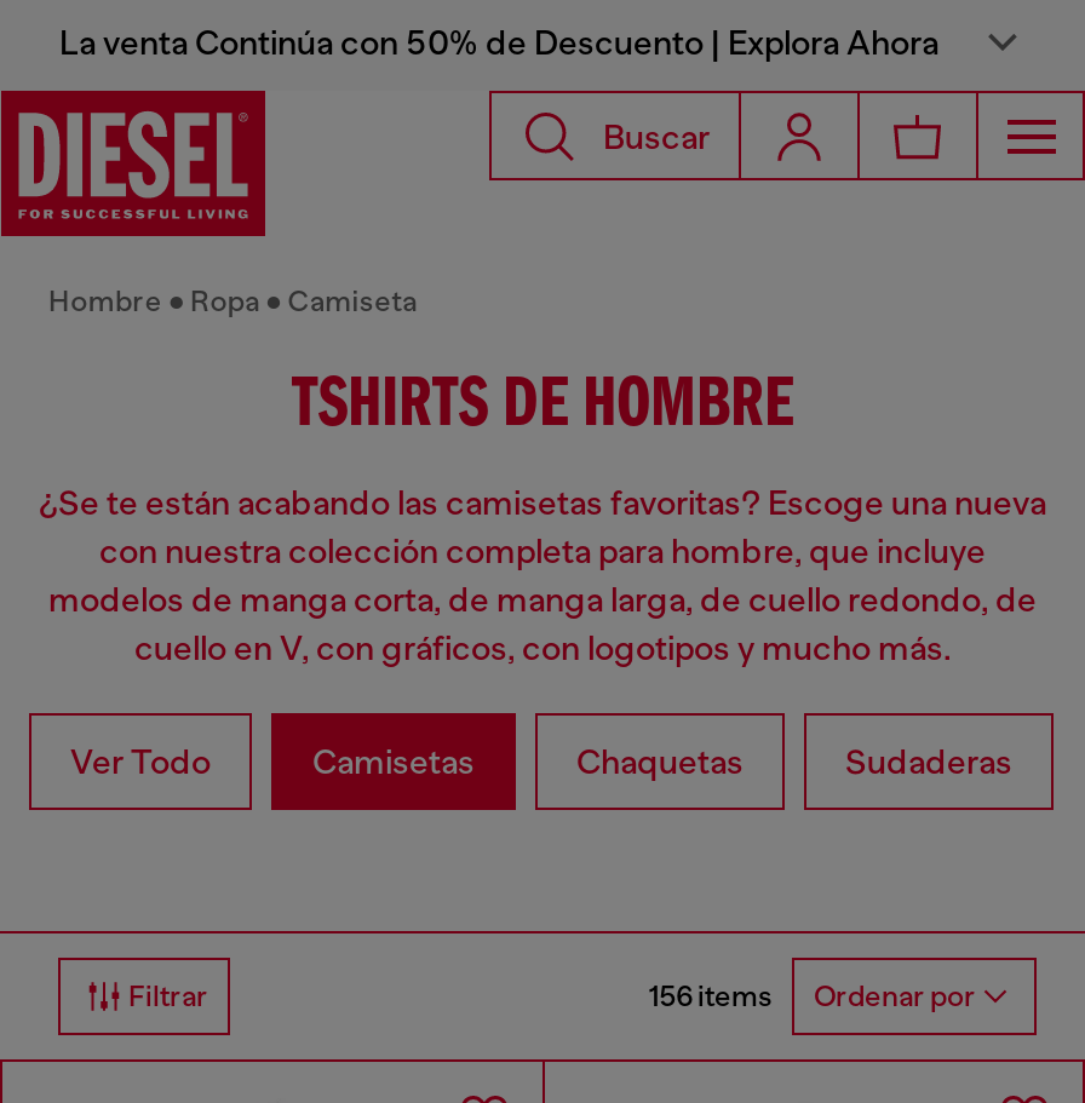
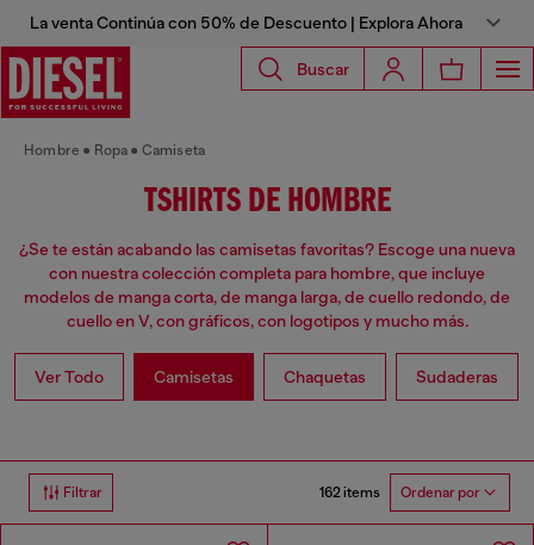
[649,979,976,1014] 156 items Ordenar por -> [319,484,480,501] 162 items Ordenar por

